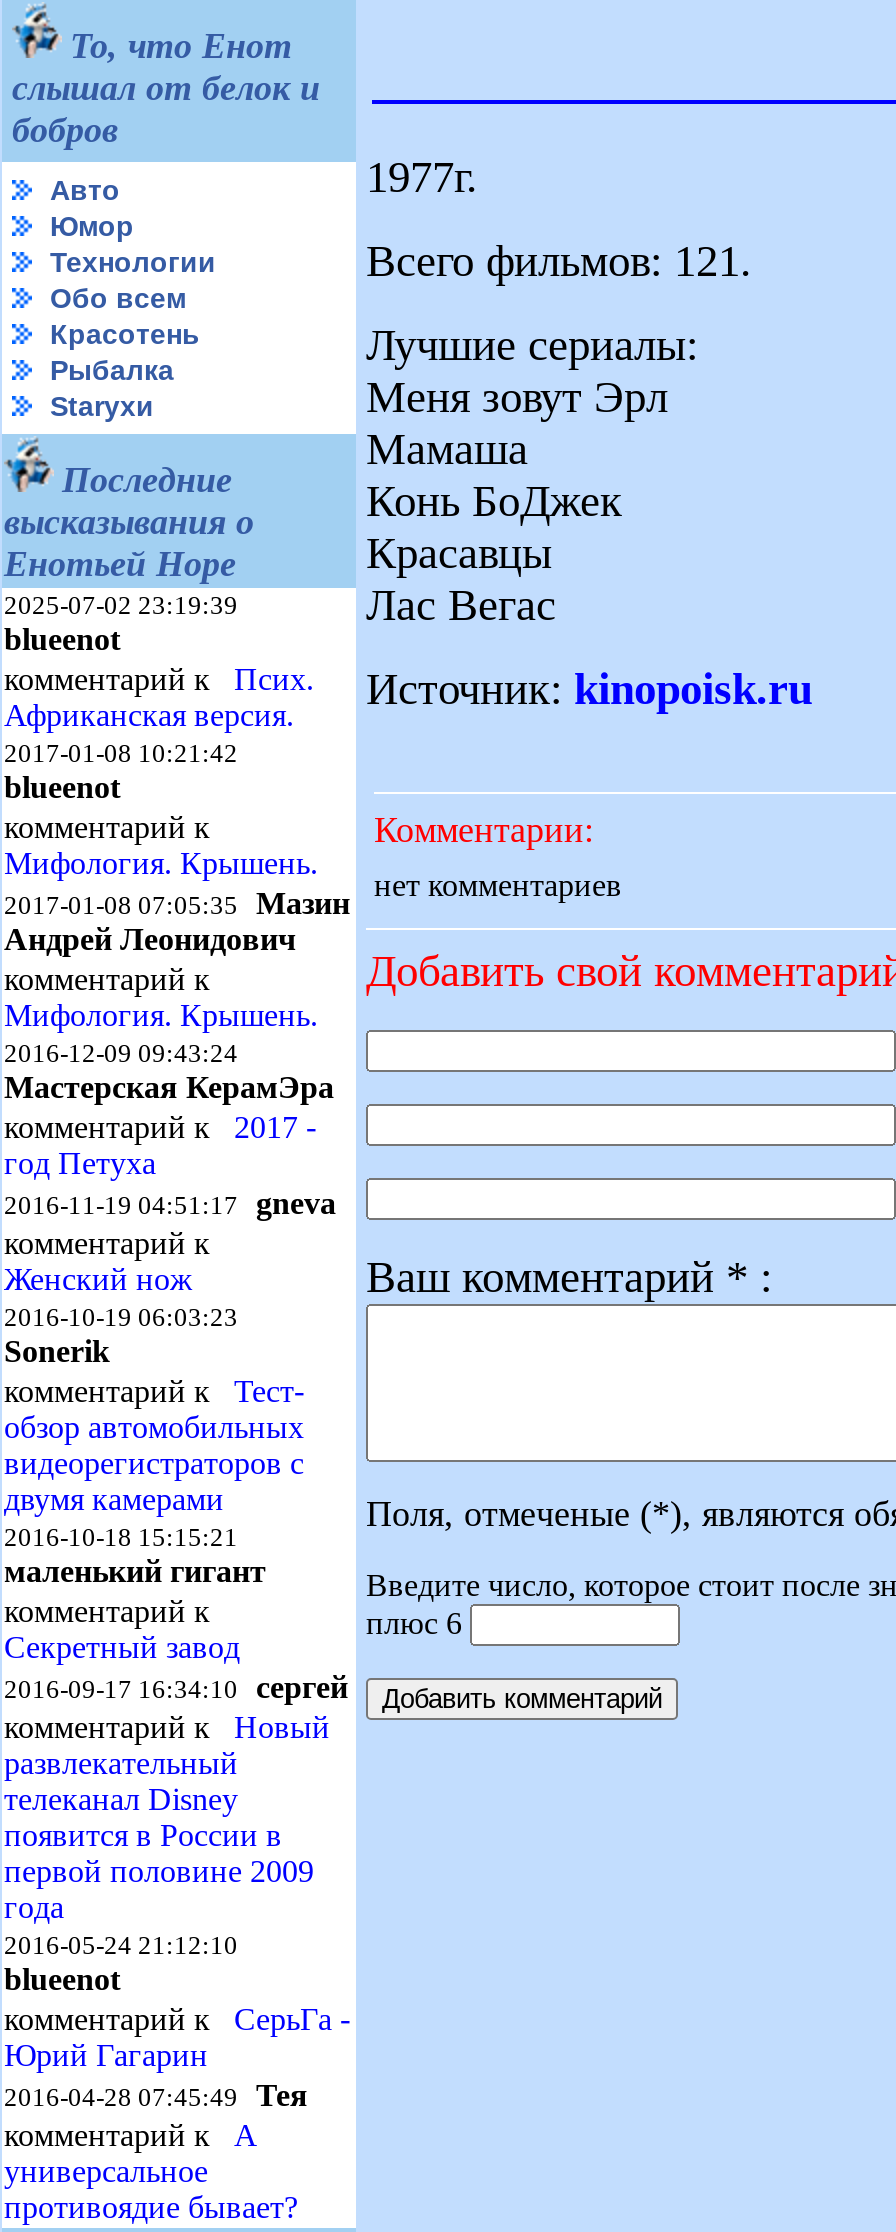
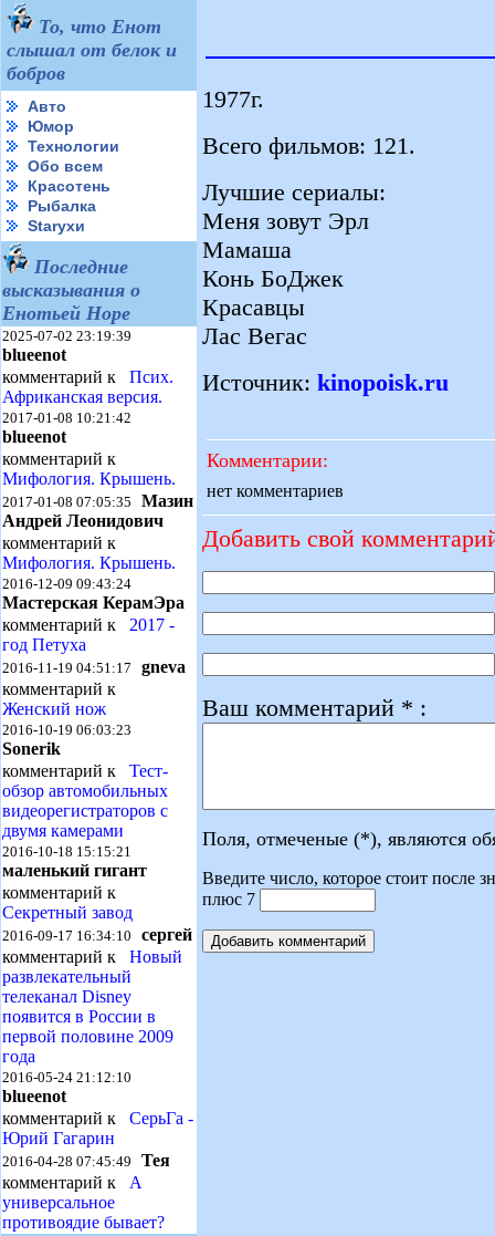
[366,1606,470,1640] плюс 6 -> [202,889,260,908] плюс 7

